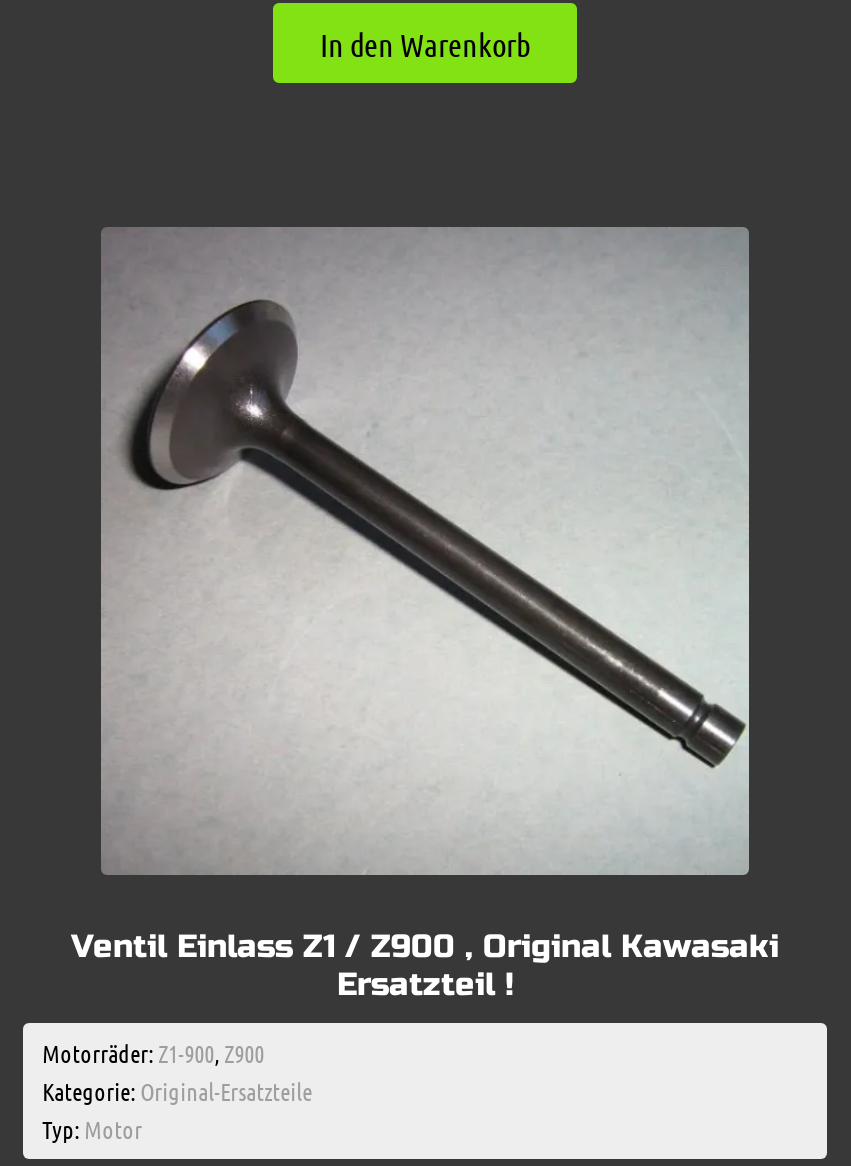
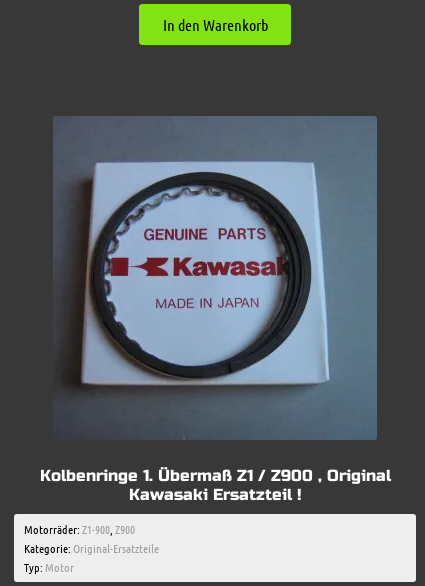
[71,228,779,1002] [image] | Ventil Einlass Z1 / Z900 , Original Kawasaki | Ersatzteil ! -> [39,118,390,504] [image] | Kolbenringe 1. Übermaß Z1 / Z900 , Original | Kawasaki Ersatzteil !

